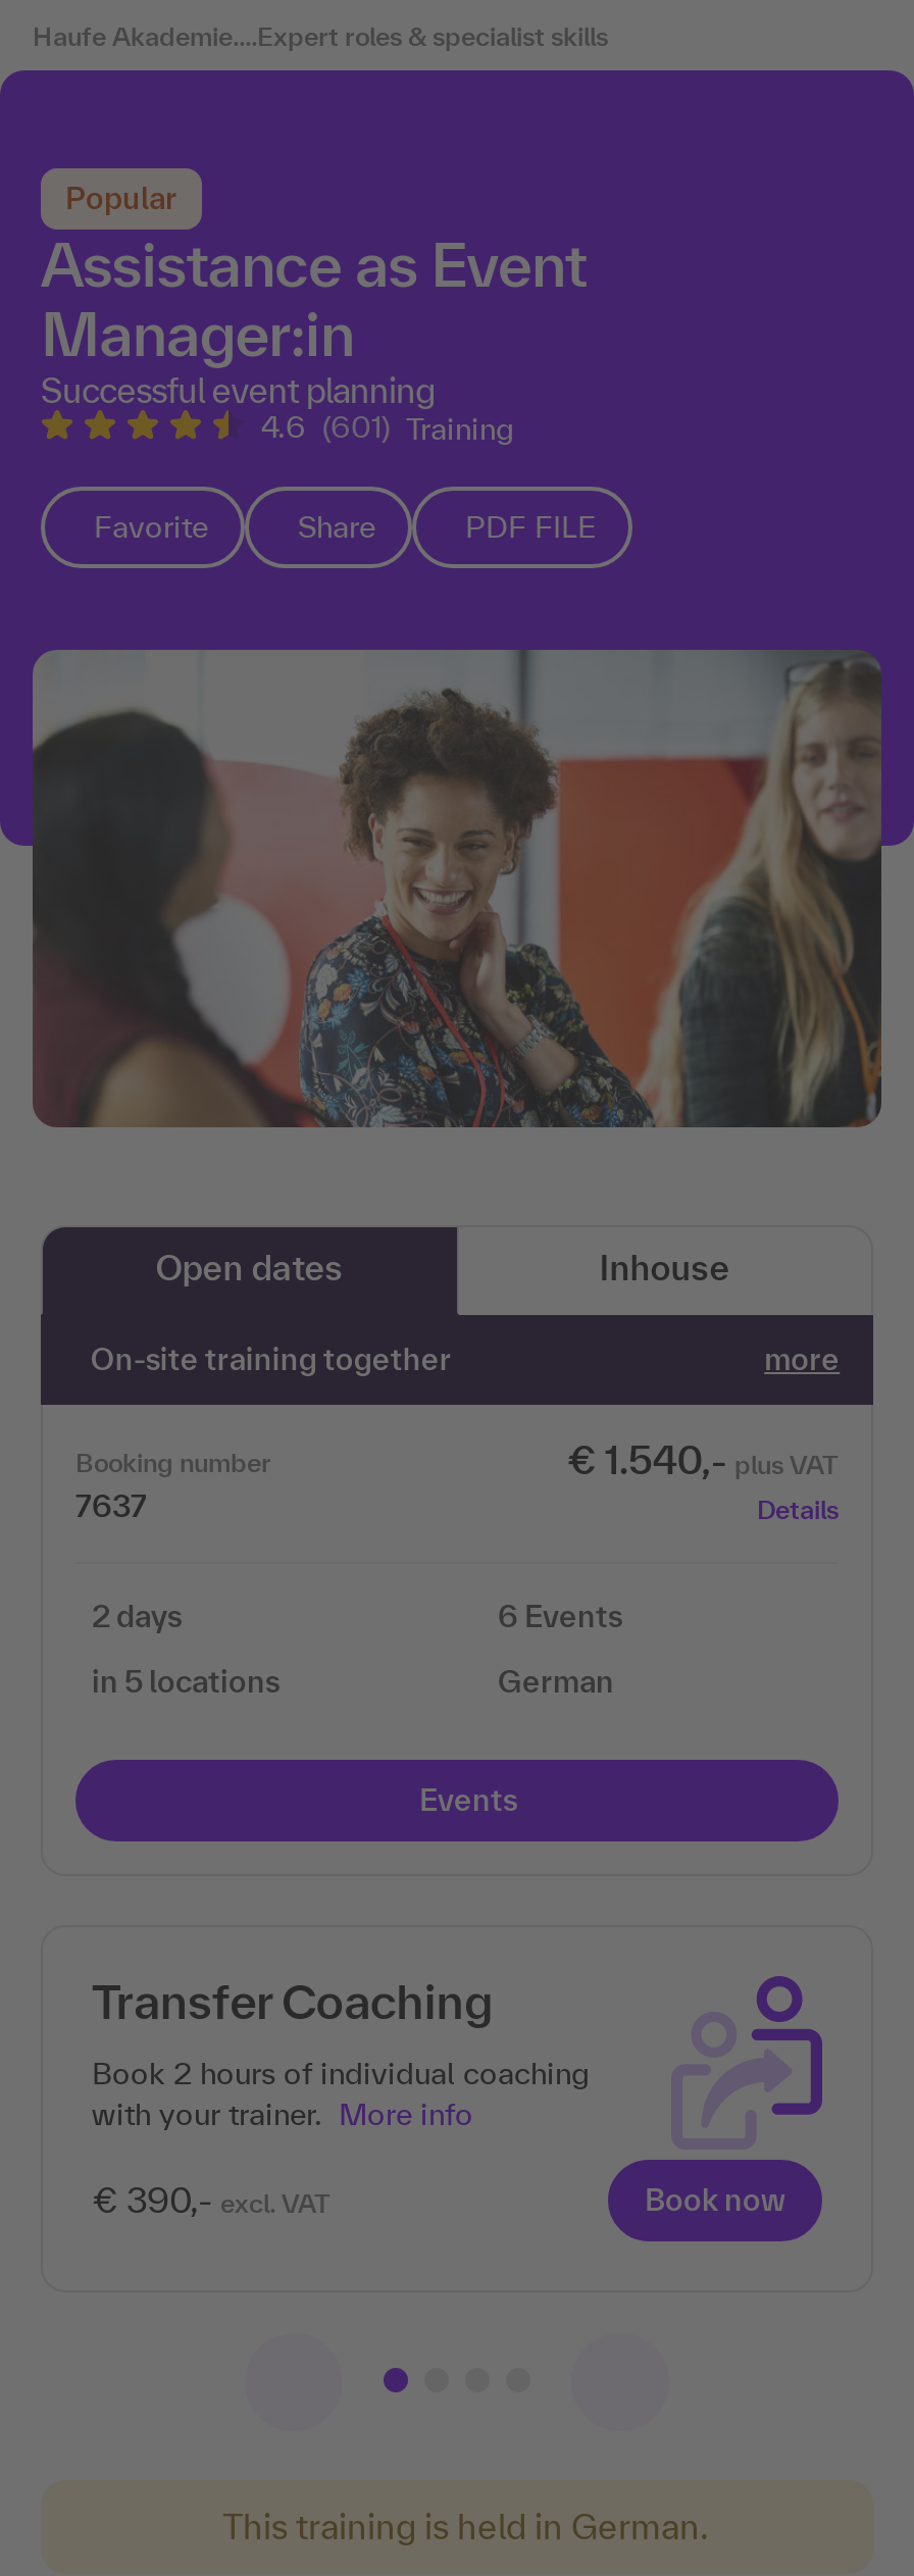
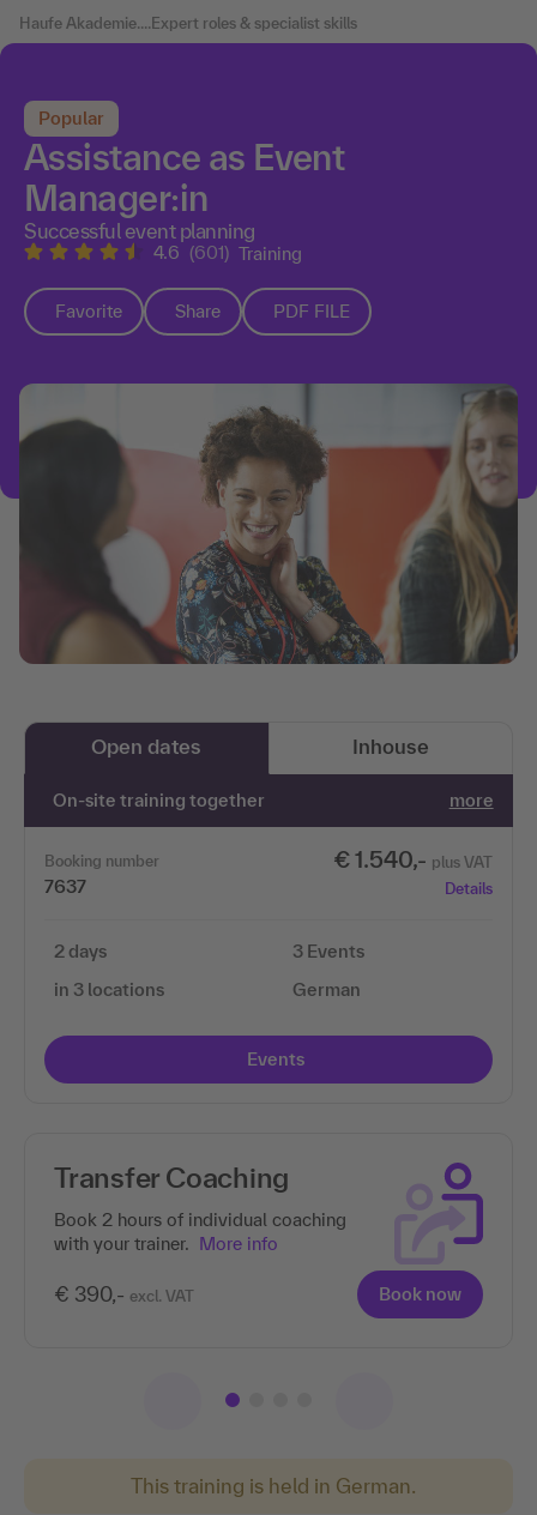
[498,1598,622,1633] 6 Events -> [292,941,364,961] 3 Events
[92,1664,280,1698] in 5 locations -> [54,979,164,999] in 3 locations

